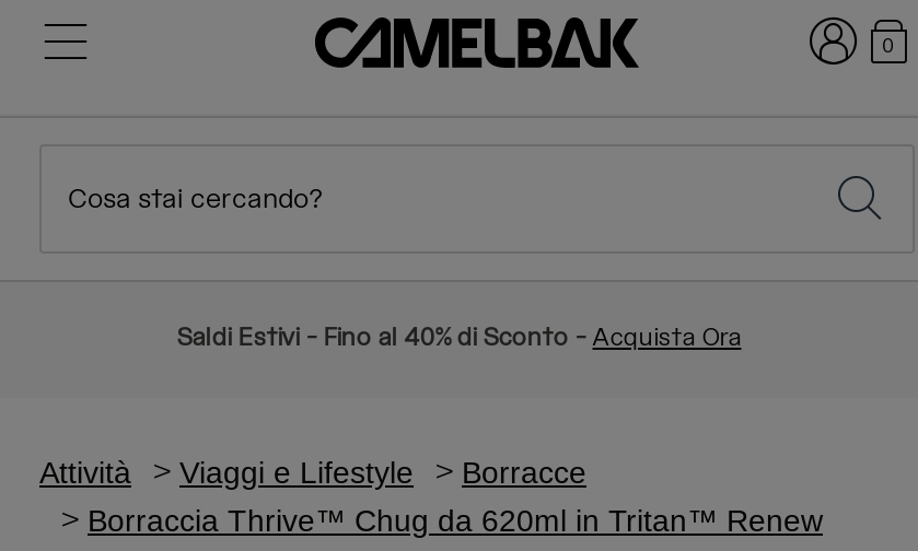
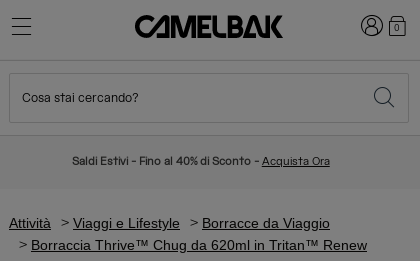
[462,455,586,490] Borracce -> [202,215,330,231] Borracce da Viaggio

